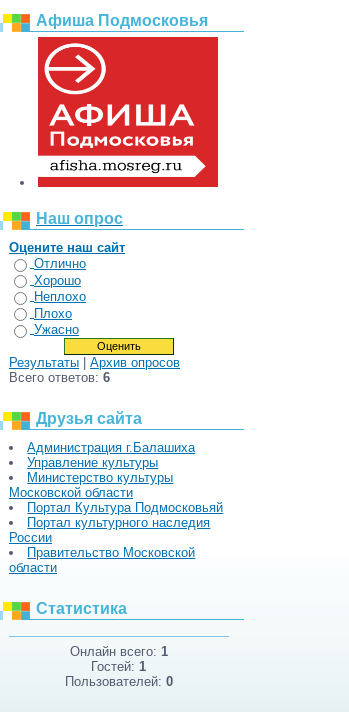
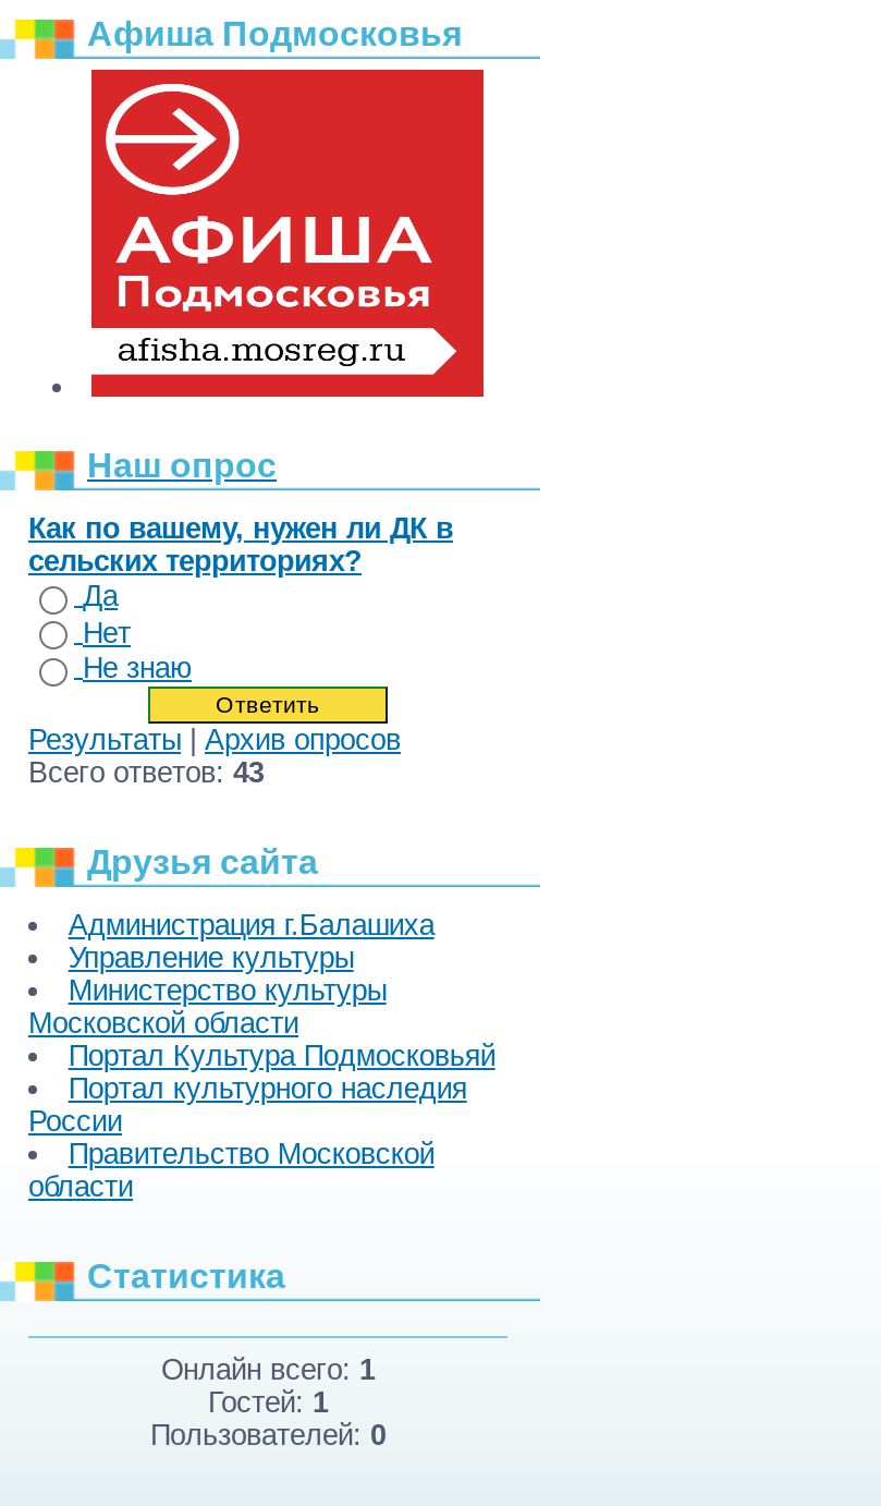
[9,240,125,337] Оцените наш сайт | Отлично | Хорошо | Неплохо | Плохо | Ужасно -> [28,512,453,685] Как по вашему, нужен ли ДК в | сельских территориях? | Да | Нет | Не знаю
[9,369,110,384] Всего ответов:6 -> [28,755,264,788] Всего ответов:43

